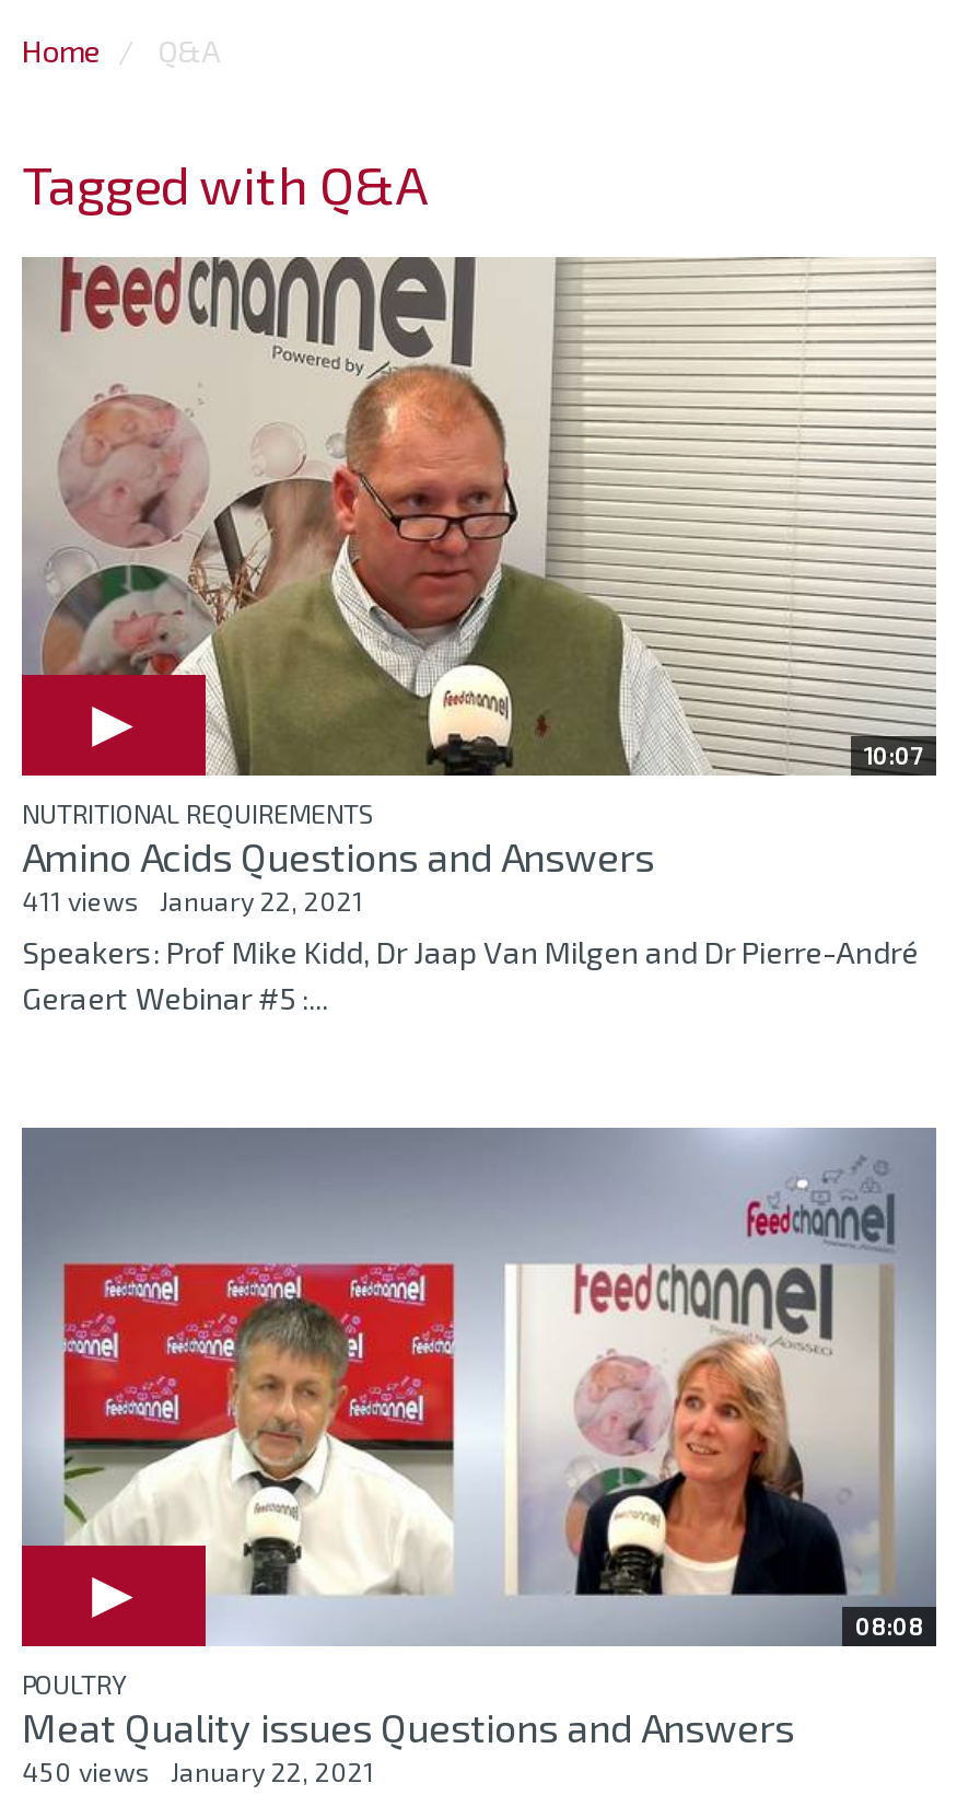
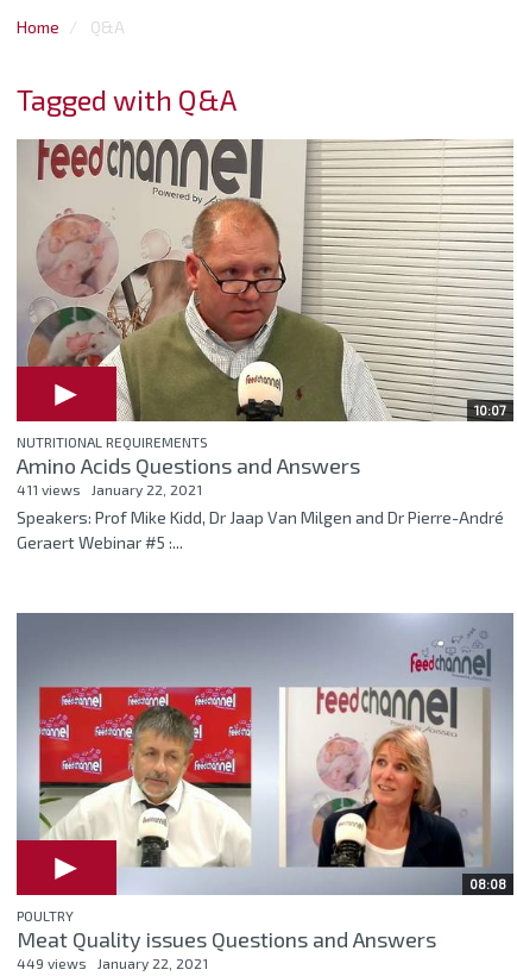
[22,1755,374,1786] 450 views January 22, 2021 -> [17,954,208,971] 449 views January 22, 2021

